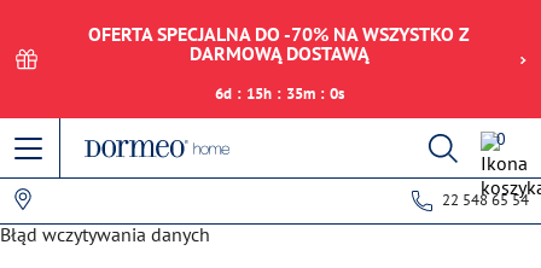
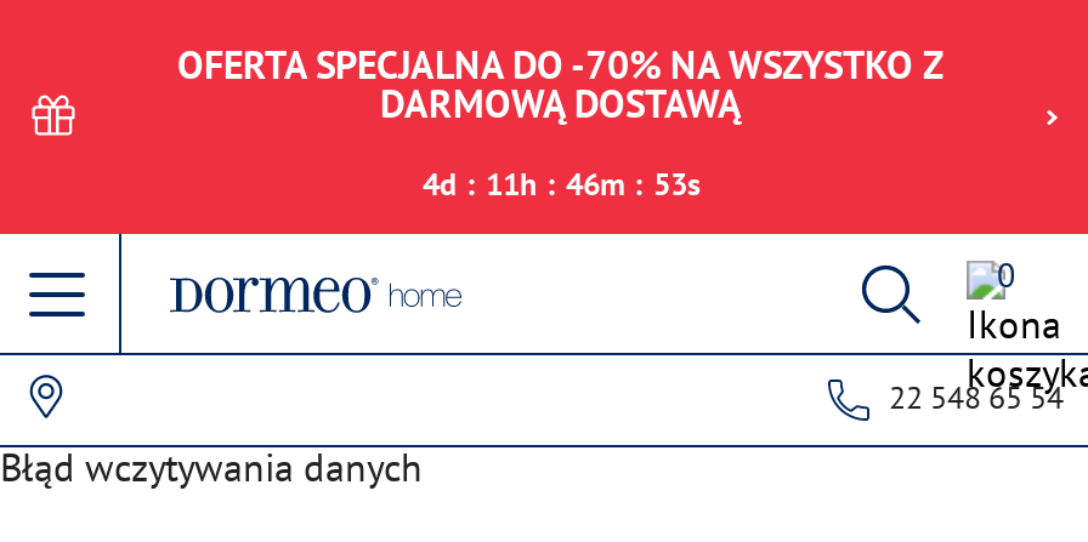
[214,83,344,104] 6d : 15h : 35m : 0s -> [423,164,699,205] 4d : 11h : 46m : 53s

